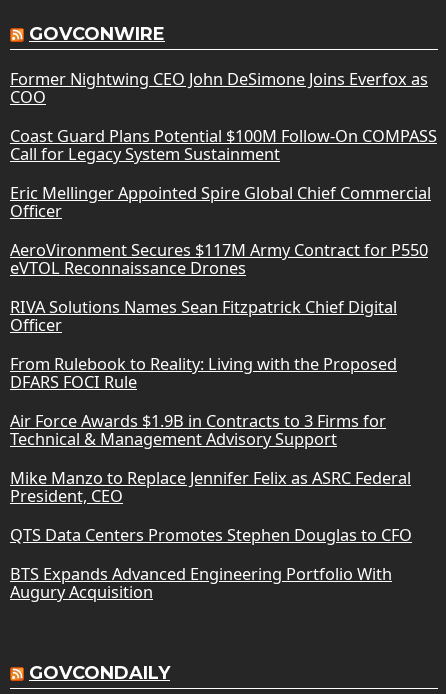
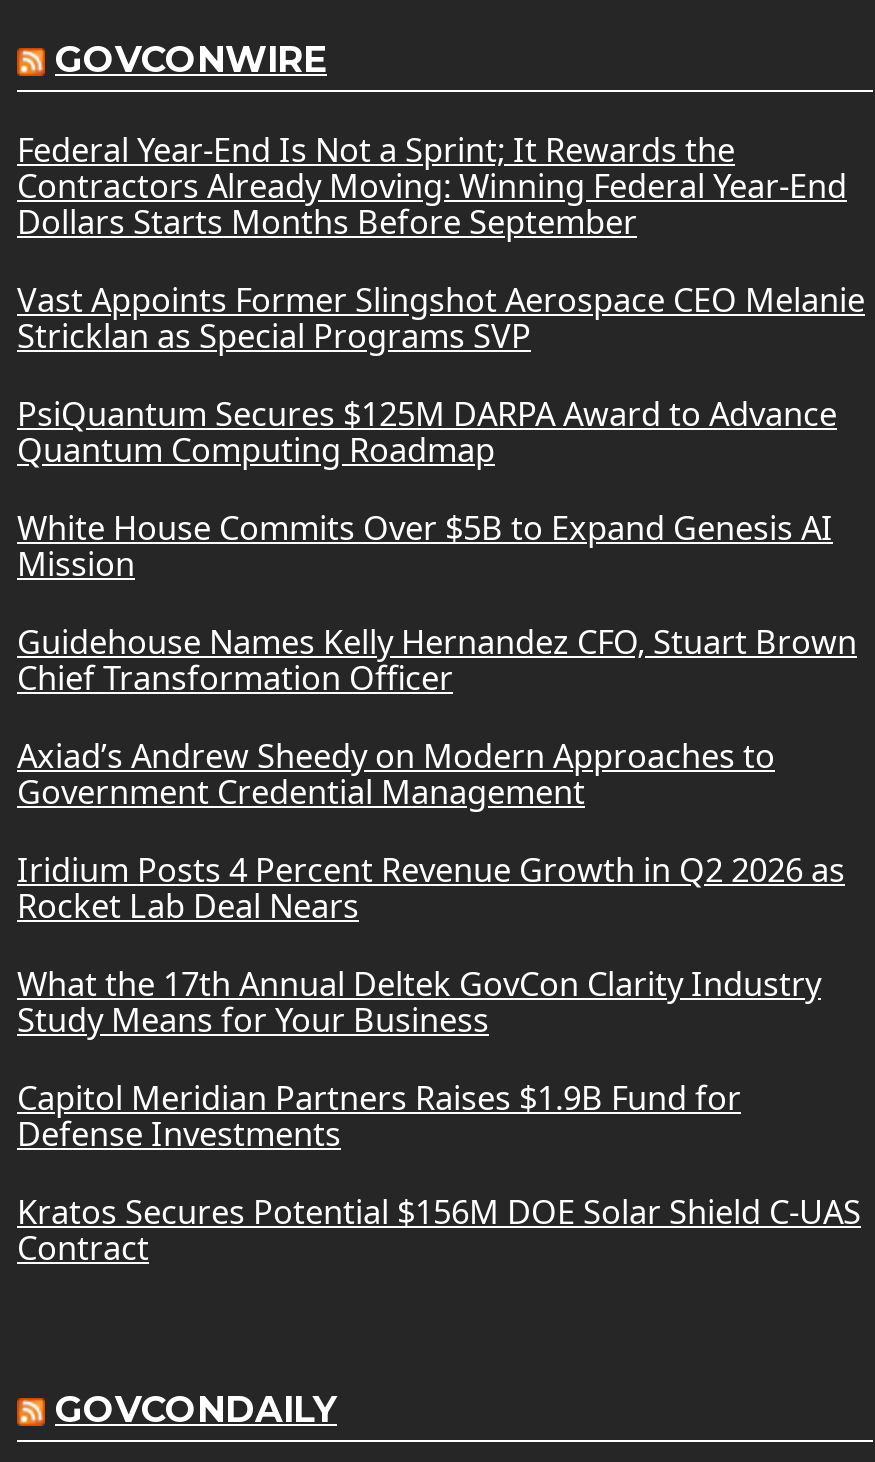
[10,68,428,108] Former Nightwing CEO John DeSimone Joins Everfox as | COO -> [17,128,847,244] Federal Year-End Is Not a Sprint; It Rewards the | Contractors Already Moving: Winning Federal Year-End | Dollars Starts Months Before September
[10,125,437,165] Coast Guard Plans Potential $100M Follow-On COMPASS | Call for Legacy System Sustainment -> [17,278,865,358] Vast Appoints Former Slingshot Aerospace CEO Melanie | Stricklan as Special Programs SVP
[10,182,431,222] Eric Mellinger Appointed Spire Global Chief Commercial | Officer -> [17,392,837,472] PsiQuantum Secures $125M DARPA Award to Advance | Quantum Computing Roadmap
[10,239,428,279] AeroVironment Secures $117M Army Contract for P550 | eVTOL Reconnaissance Drones -> [17,506,833,586] White House Commits Over $5B to Expand Genesis AI | Mission
[10,296,397,336] RIVA Solutions Names Sean Fitzpatrick Chief Digital | Officer -> [17,620,857,700] Guidehouse Names Kelly Hernandez CFO, Stuart Brown | Chief Transformation Officer
[10,353,397,393] From Rulebook to Reality: Living with the Proposed | DFARS FOCI Rule -> [17,734,775,814] Axiad’s Andrew Sheedy on Modern Approaches to | Government Credential Management
[10,410,386,450] Air Force Awards $1.9B in Contracts to 3 Firms for | Technical & Management Advisory Support -> [17,848,845,928] Iridium Posts 4 Percent Revenue Growth in Q2 2026 as | Rocket Lab Deal Nears
[10,467,411,507] Mike Manzo to Replace Jennifer Felix as ASRC Federal | President, CEO -> [17,962,821,1042] What the 17th Annual Deltek GovCon Clarity Industry | Study Means for Your Business
[10,524,412,546] QTS Data Centers Promotes Stephen Douglas to CFO -> [17,1076,741,1156] Capitol Meridian Partners Raises $1.9B Fund for | Defense Investments
[10,563,392,603] BTS Expands Advanced Engineering Portfolio With | Augury Acquisition -> [17,1190,861,1270] Kratos Secures Potential $156M DOE Solar Shield C-UAS | Contract

